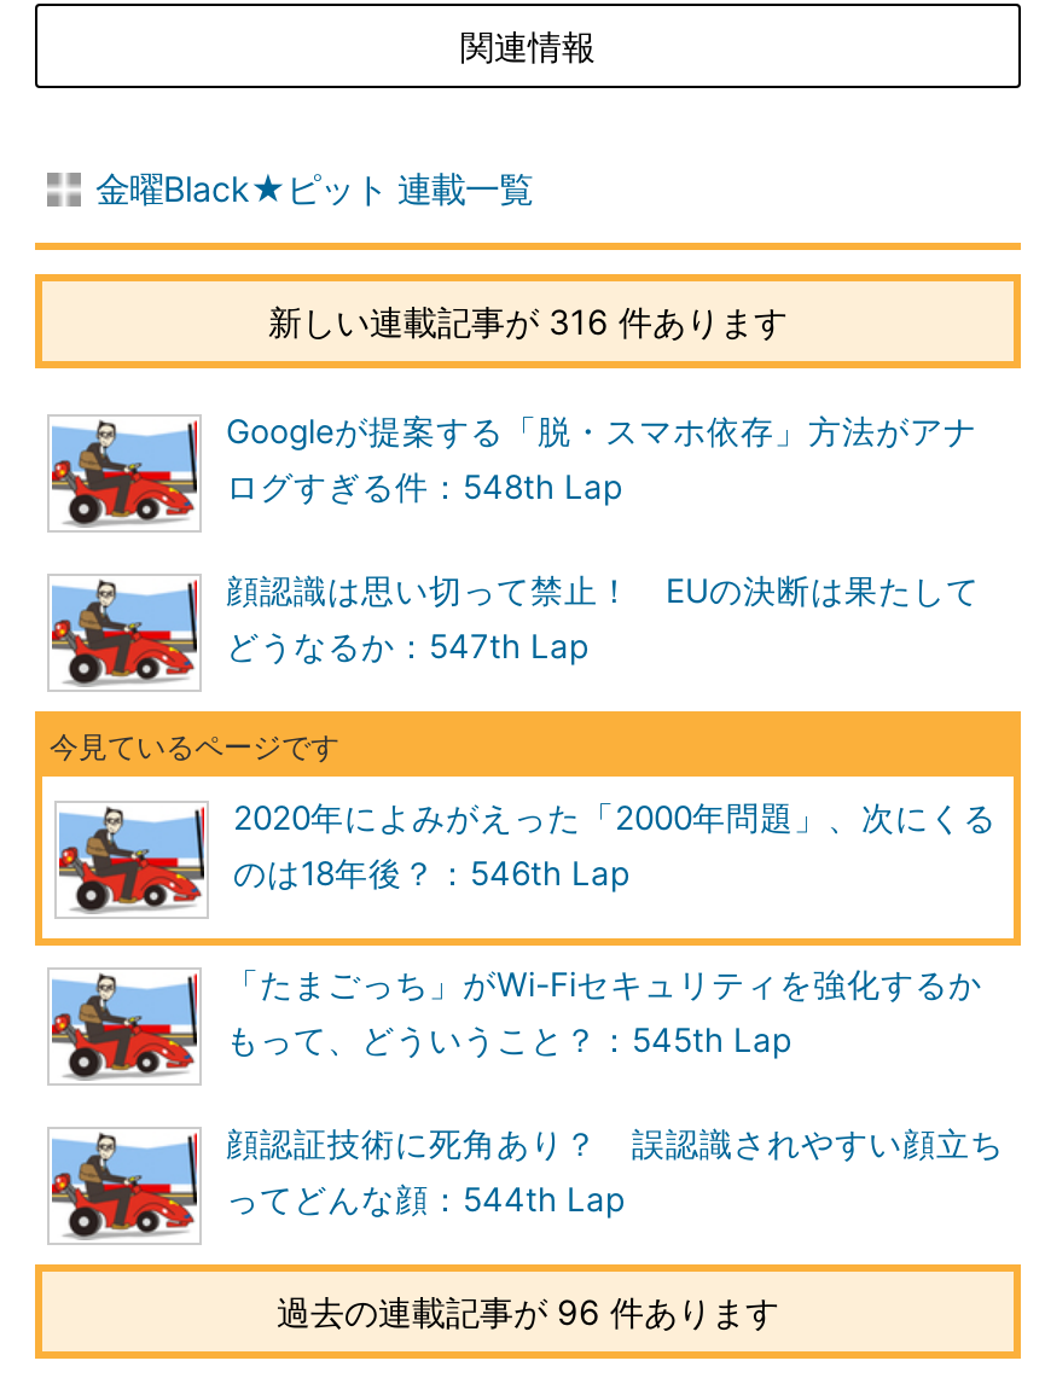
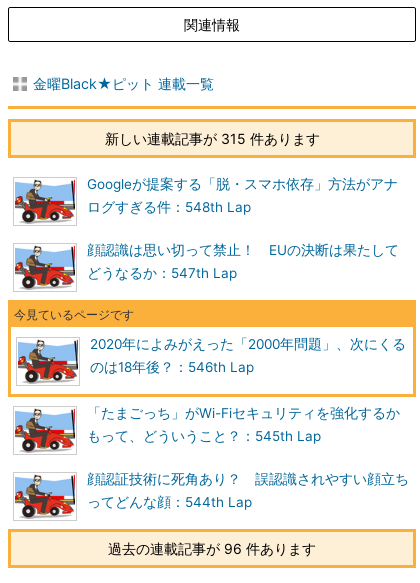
[268,301,788,342] 新しい連載記事が 316 件あります -> [104,130,319,147] 新しい連載記事が 315 件あります

